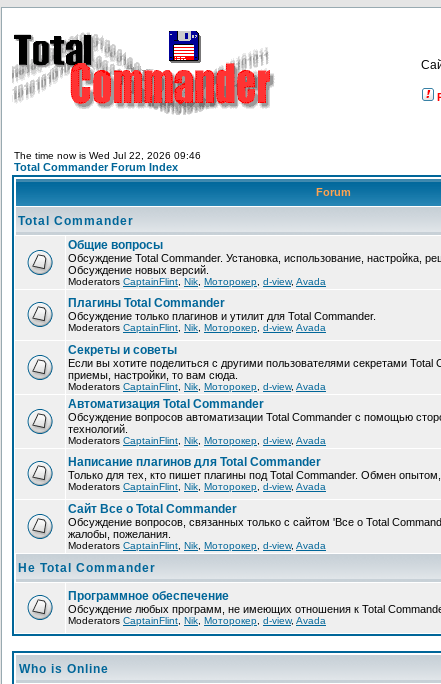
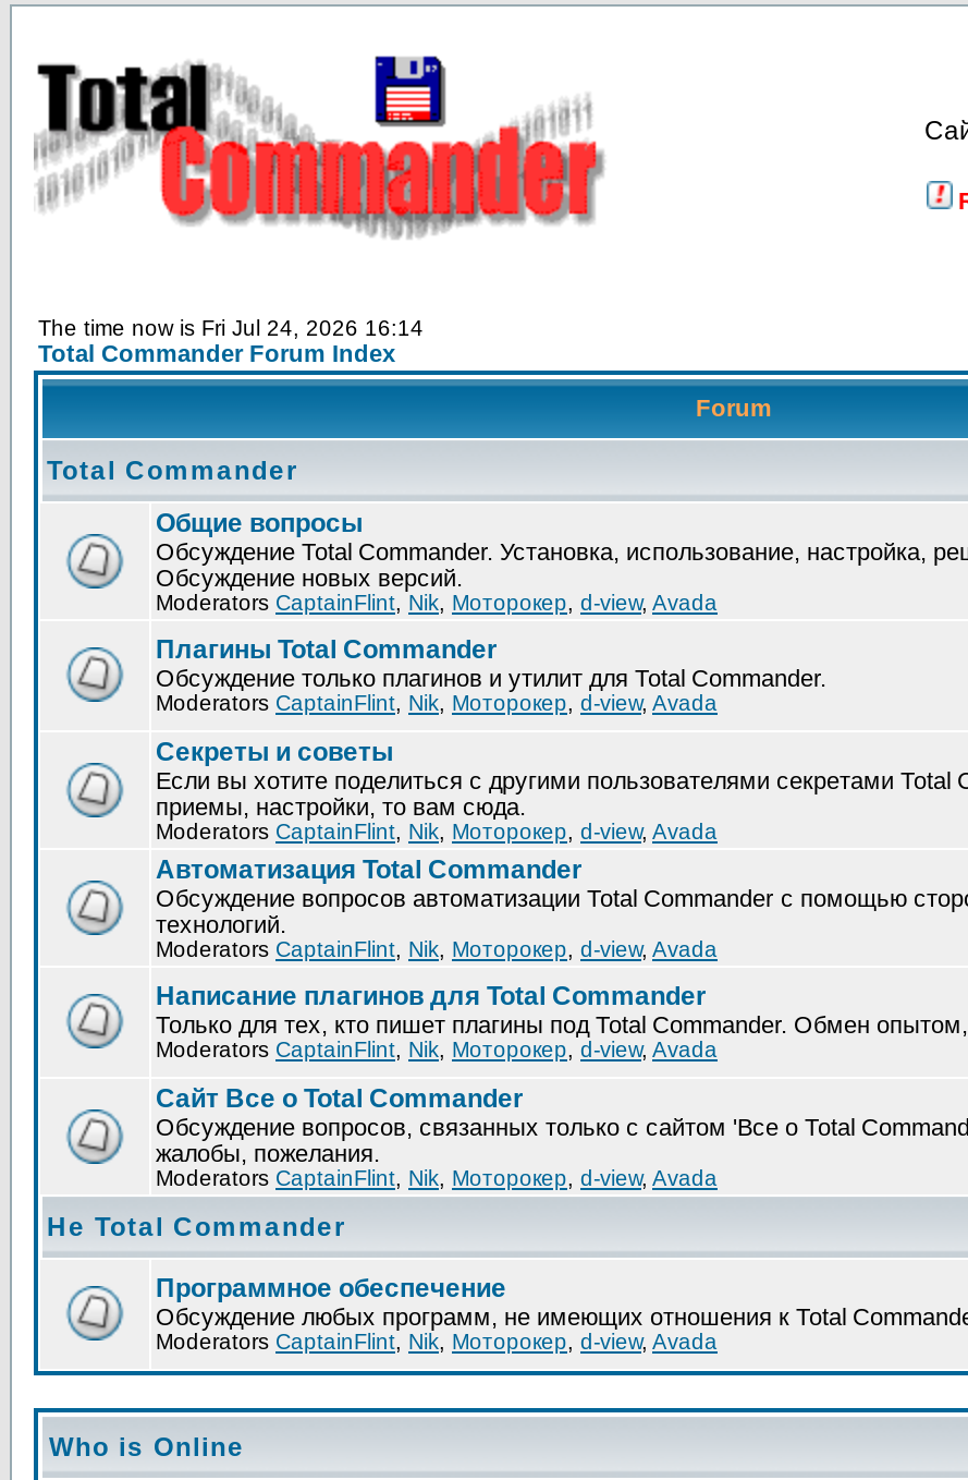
[14,150,201,161] The time now is Wed Jul 22, 2026 09:46 -> [38,316,424,340] The time now is Fri Jul 24, 2026 16:14

